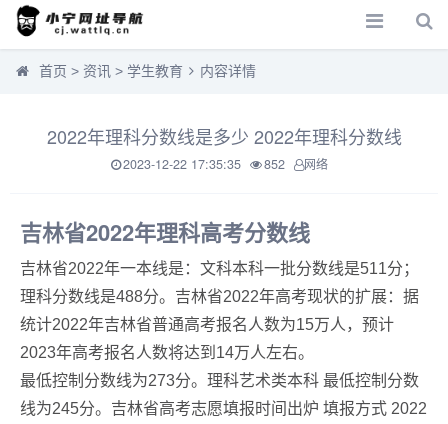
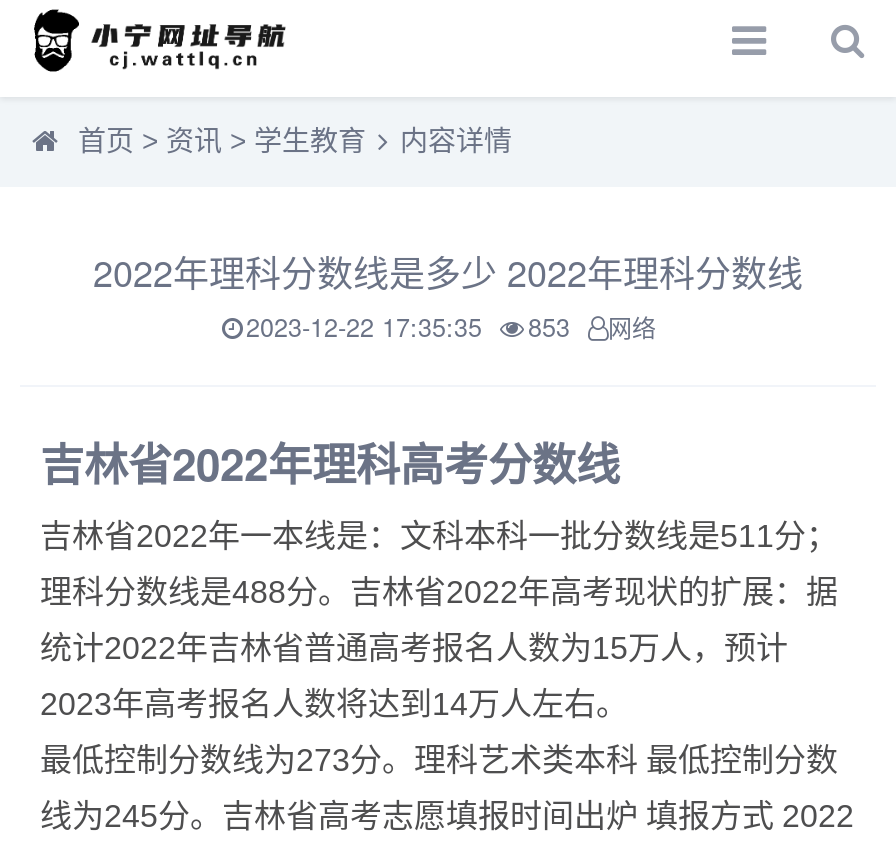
[123,155,328,173] 2023-12-22 17:35:35 852 网络 -> [246,309,656,345] 2023-12-22 17:35:35 853 网络

